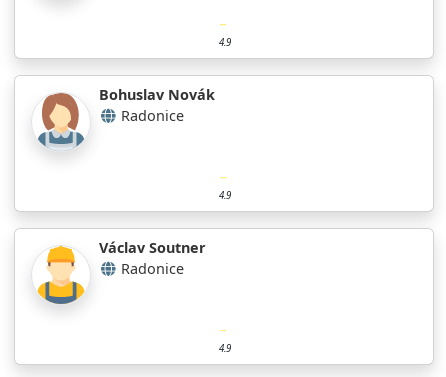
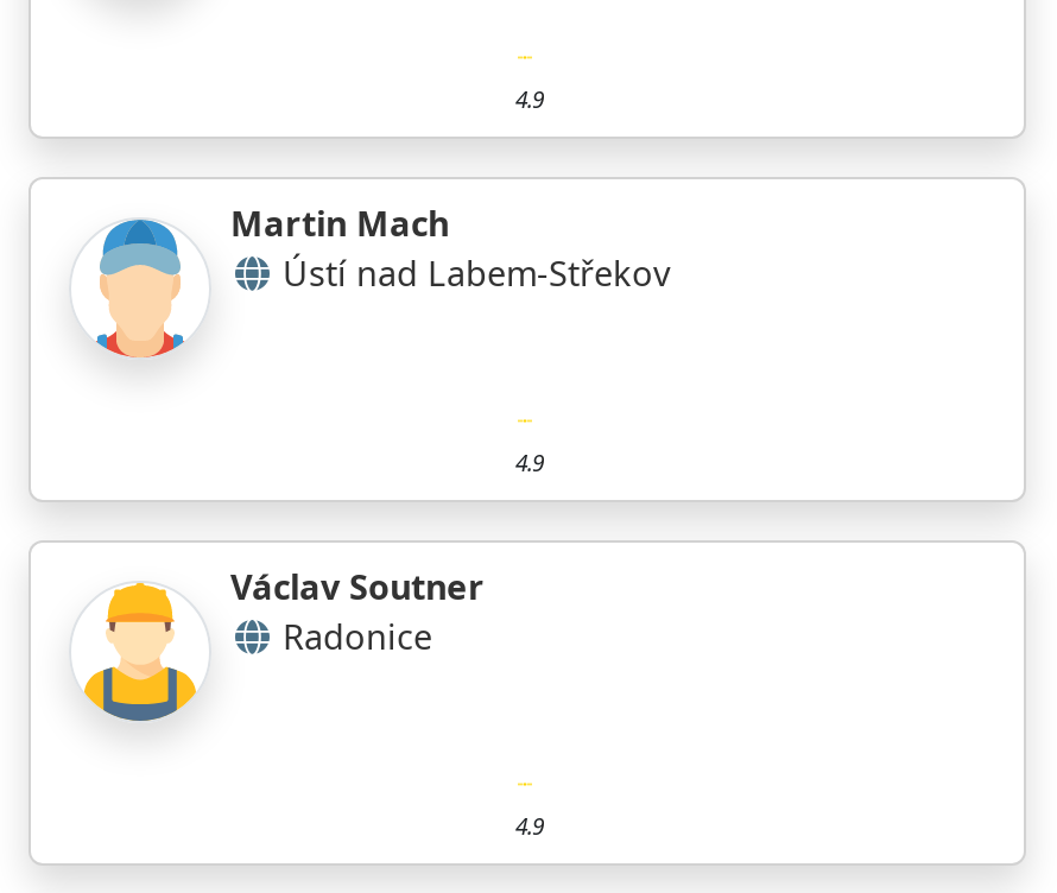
[37,85,215,151] [image] | Bohuslav Novák | Radonice -> [86,200,670,360] [image] | Martin Mach | Ústí nad Labem-Střekov

